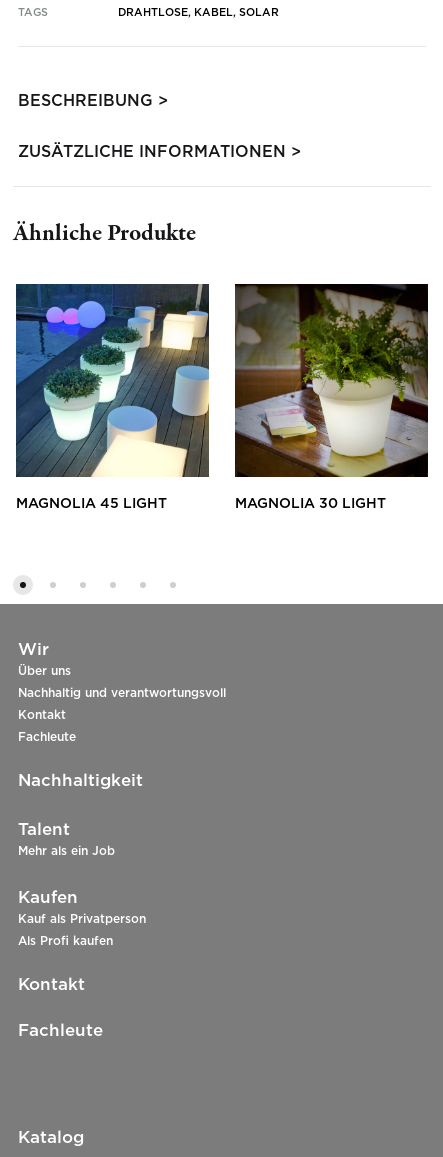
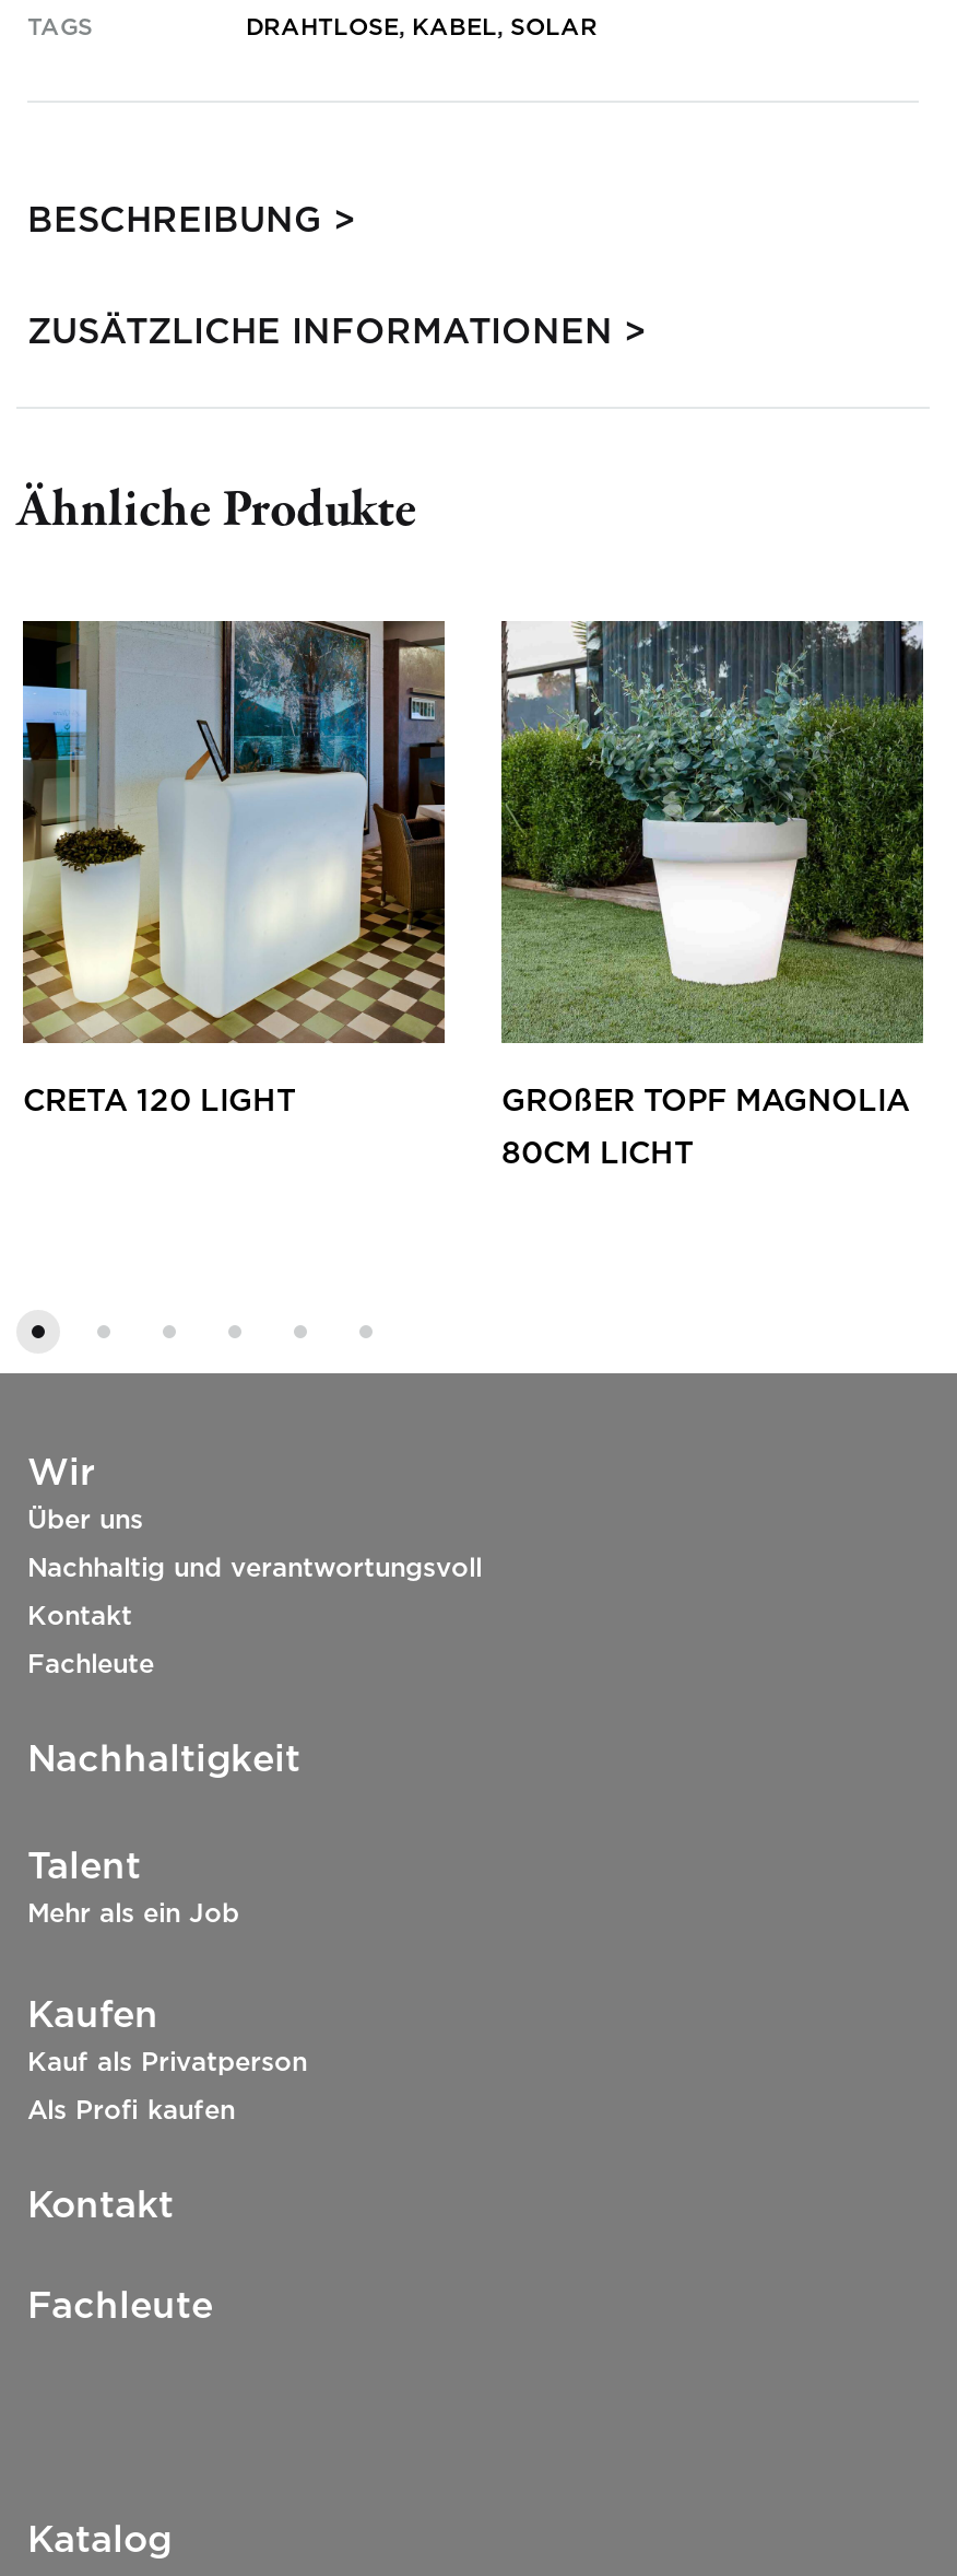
[15,283,386,511] [image] | MAGNOLIA 45 LIGHT | MAGNOLIA 30 LIGHT -> [21,619,910,1170] [image] | CRETA 120 LIGHT | GROßER TOPF MAGNOLIA | 80CM LICHT
[234,283,429,466] [image] -> [499,619,925,1045] [image]

